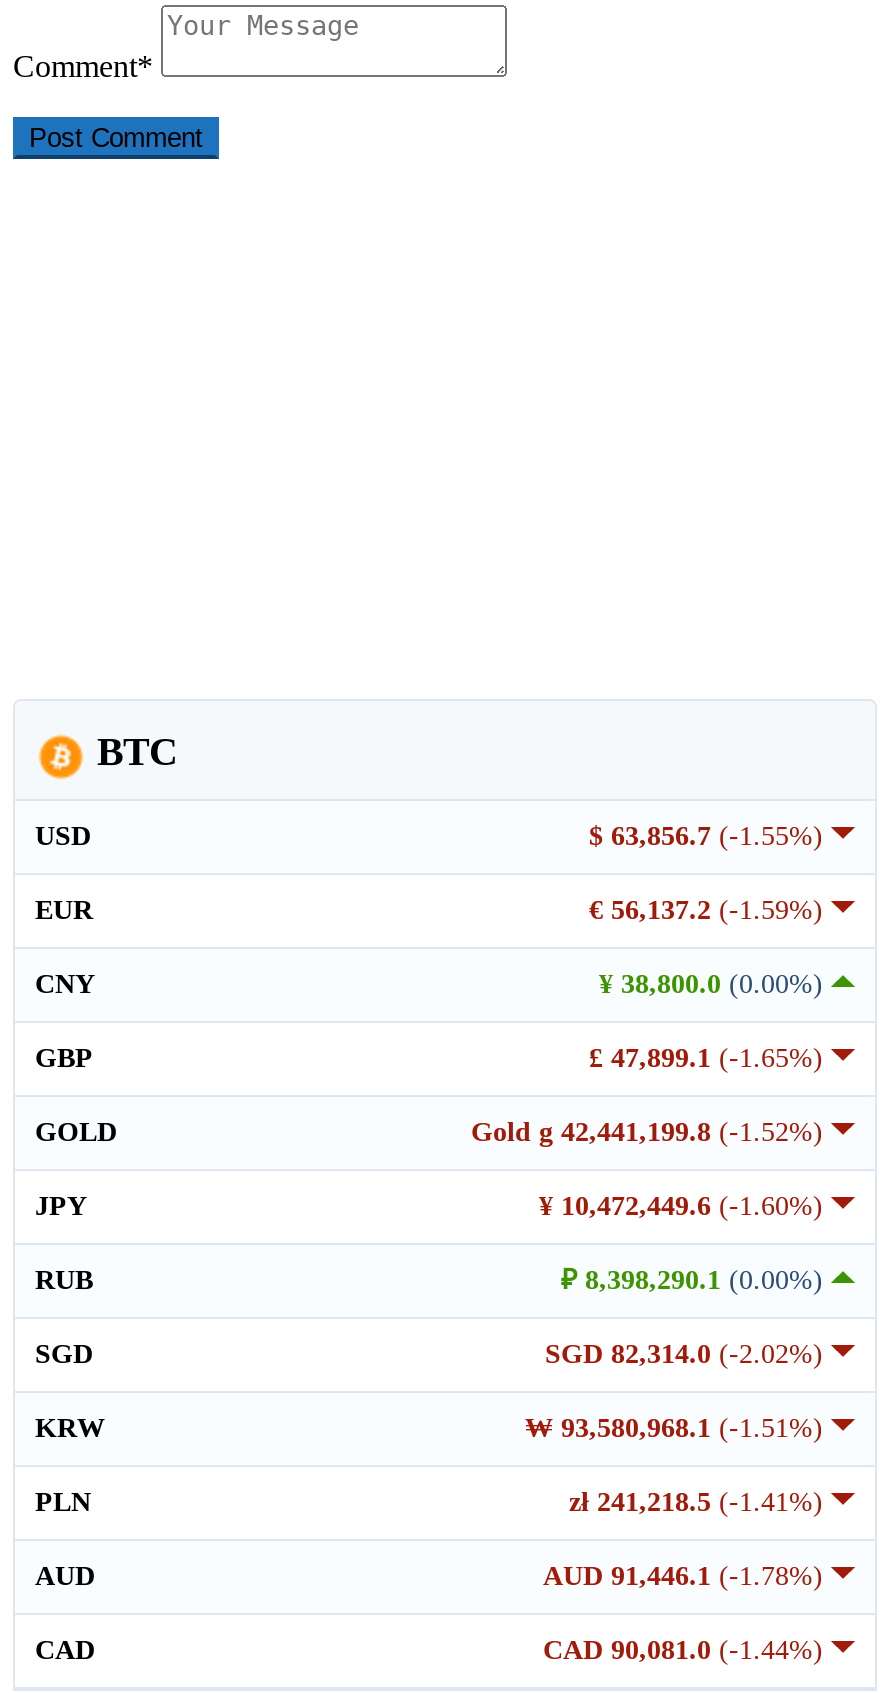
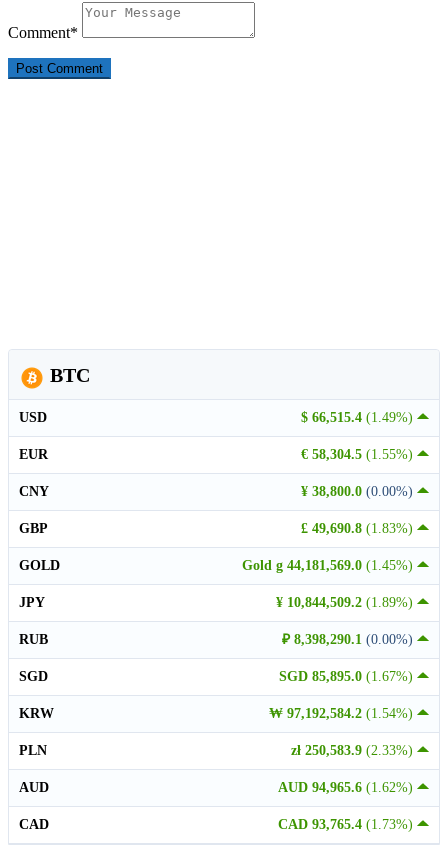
[589,821,831,851] $ 63,856.7 (-1.55%) -> [301,410,417,425] $ 66,515.4 (1.49%)
[589,895,831,925] € 56,137.2 (-1.59%) -> [301,447,417,462] € 58,304.5 (1.55%)
[589,1043,831,1073] £ 47,899.1 (-1.65%) -> [301,521,417,536] £ 49,690.8 (1.83%)
[471,1117,831,1147] Gold g 42,441,199.8 (-1.52%) -> [242,558,417,573] Gold g 44,181,569.0 (1.45%)
[539,1191,831,1221] ¥ 10,472,449.6 (-1.60%) -> [276,595,417,610] ¥ 10,844,509.2 (1.89%)
[545,1339,831,1369] SGD 82,314.0 (-2.02%) -> [279,669,417,684] SGD 85,895.0 (1.67%)
[525,1413,831,1443] ₩ 93,580,968.1 (-1.51%) -> [269,706,417,721] ₩ 97,192,584.2 (1.54%)
[569,1487,831,1517] zł 241,218.5 (-1.41%) -> [291,743,417,758] zł 250,583.9 (2.33%)
[543,1561,831,1591] AUD 91,446.1 (-1.78%) -> [278,780,417,795] AUD 94,965.6 (1.62%)
[543,1635,831,1665] CAD 90,081.0 (-1.44%) -> [278,817,417,832] CAD 93,765.4 (1.73%)

